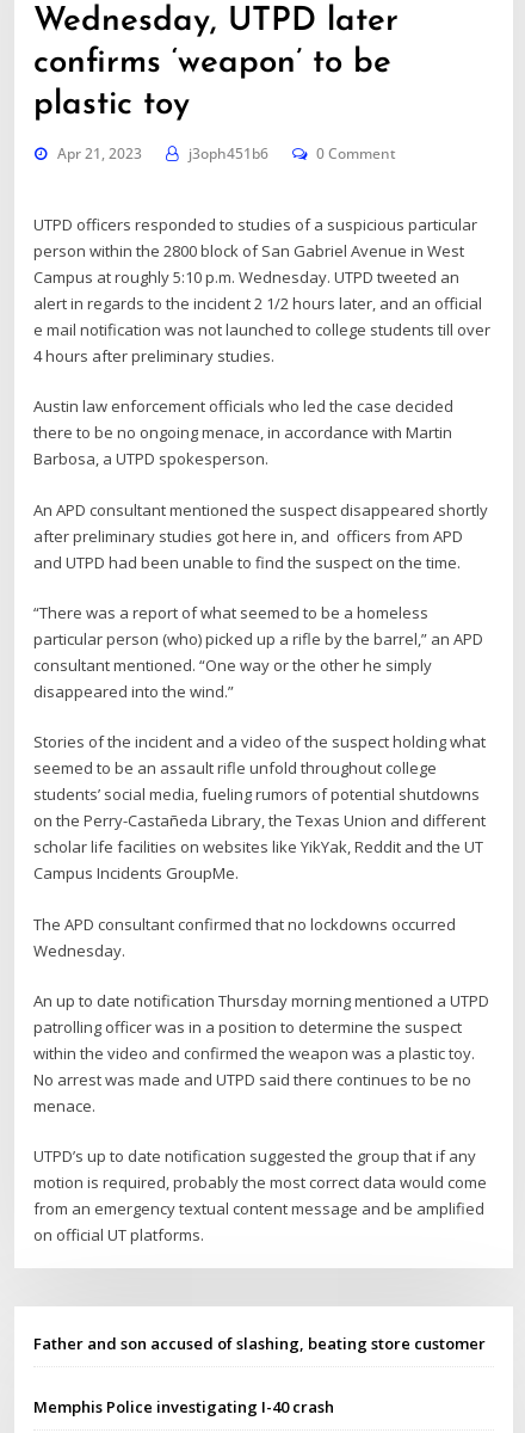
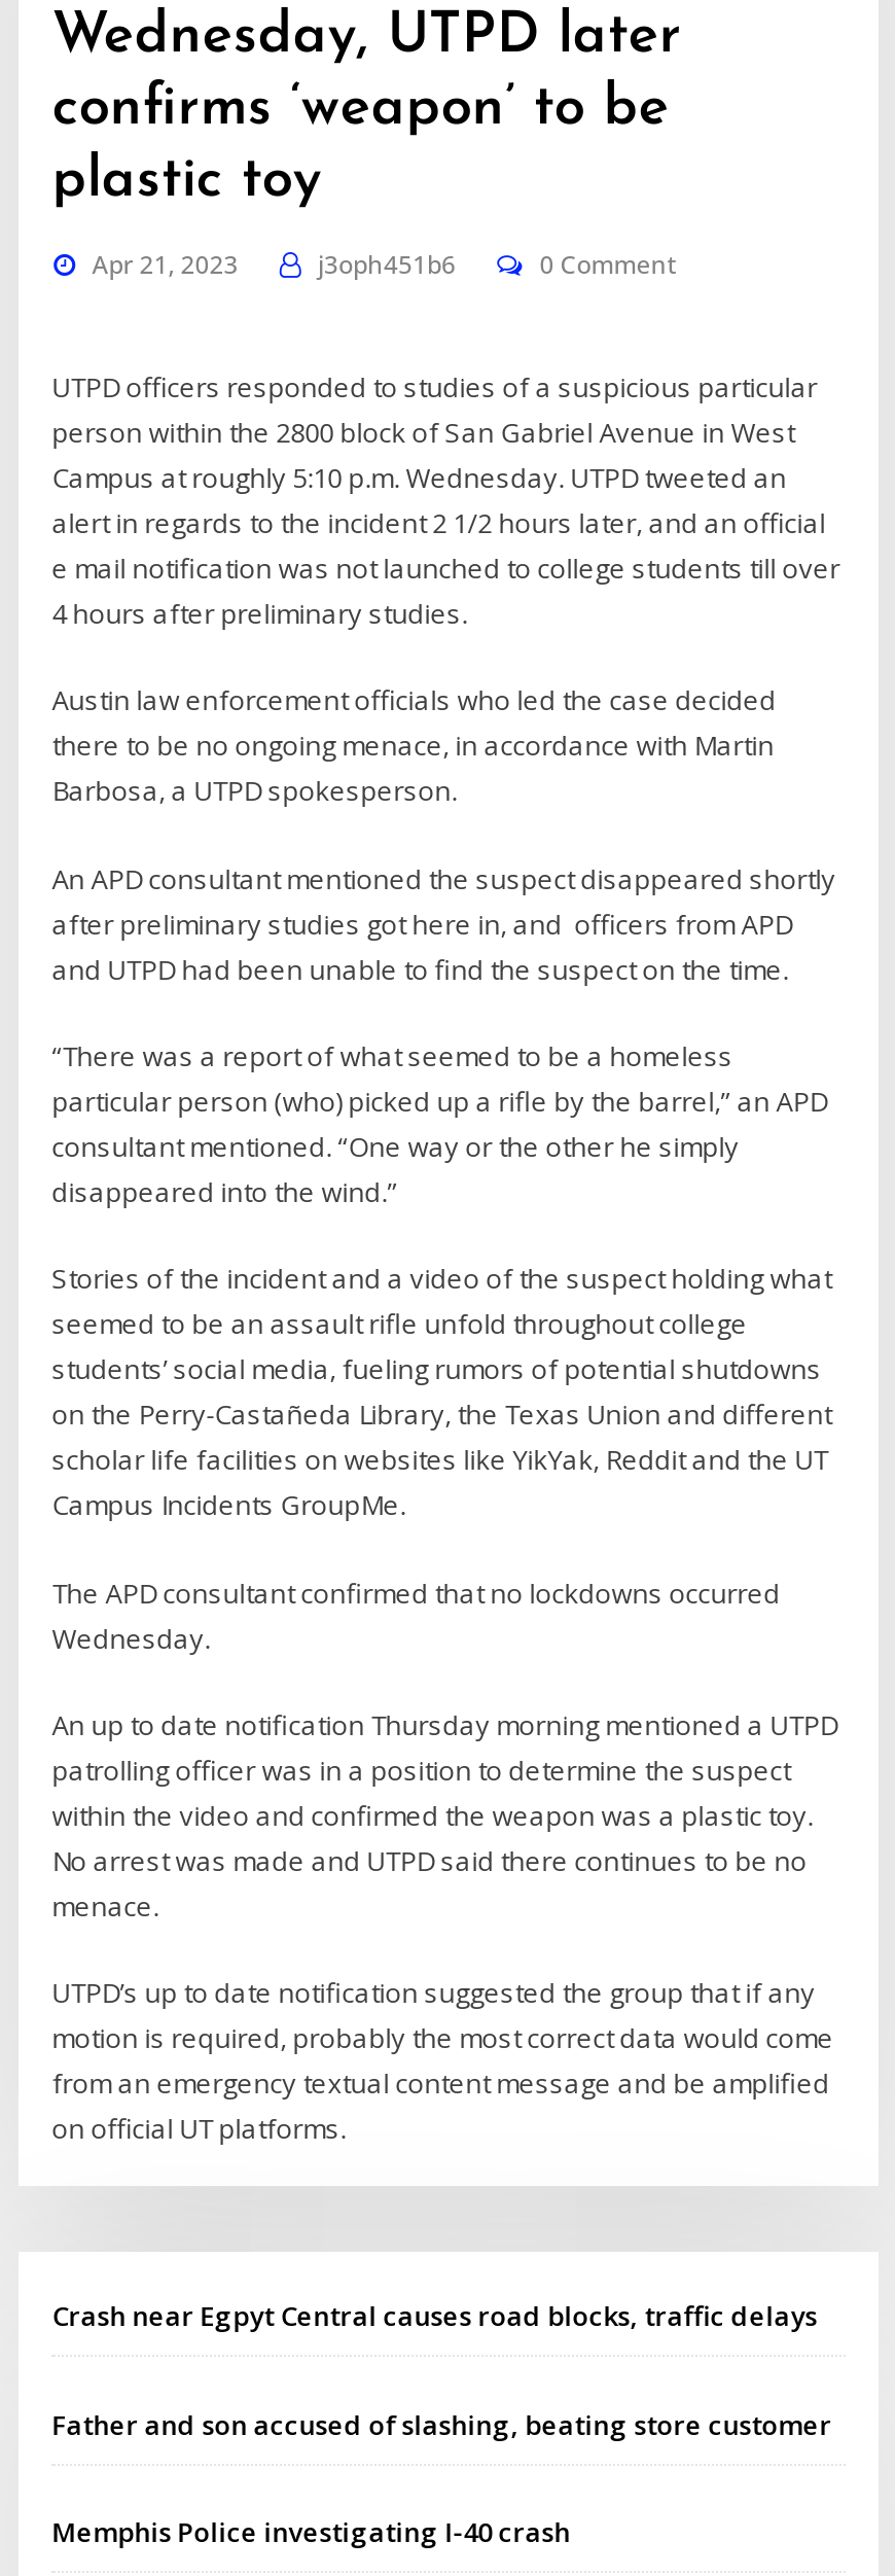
none -> [52,2298,817,2335] Crash near Egpyt Central causes road blocks, traffic delays

